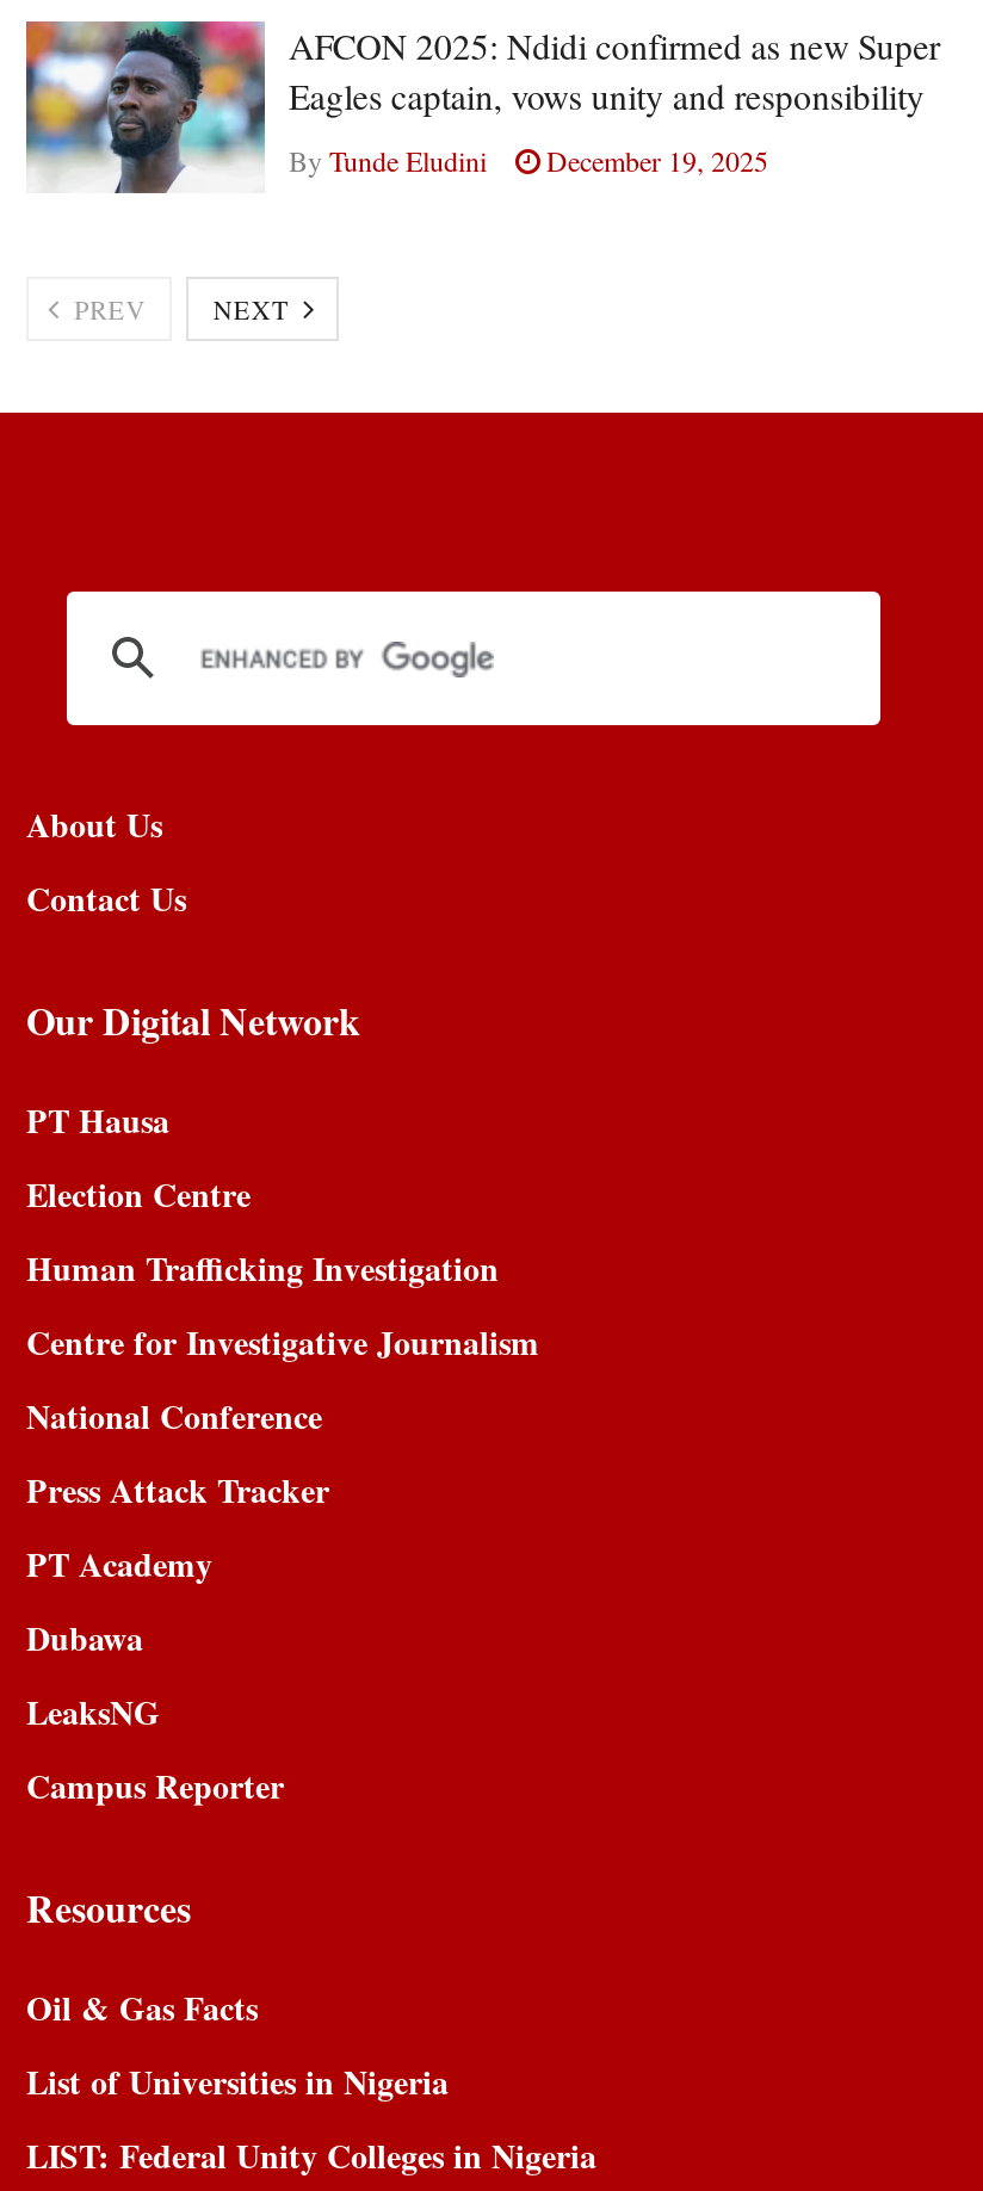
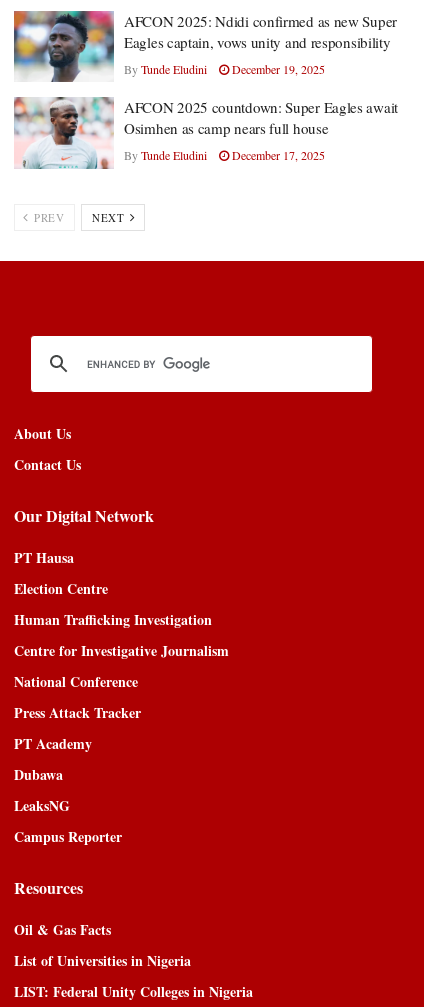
none -> [14,97,398,170] [image] | AFCON 2025 countdown: Super Eagles await | Osimhen as camp nears full house | By Tunde Eludini | December 17, 2025

